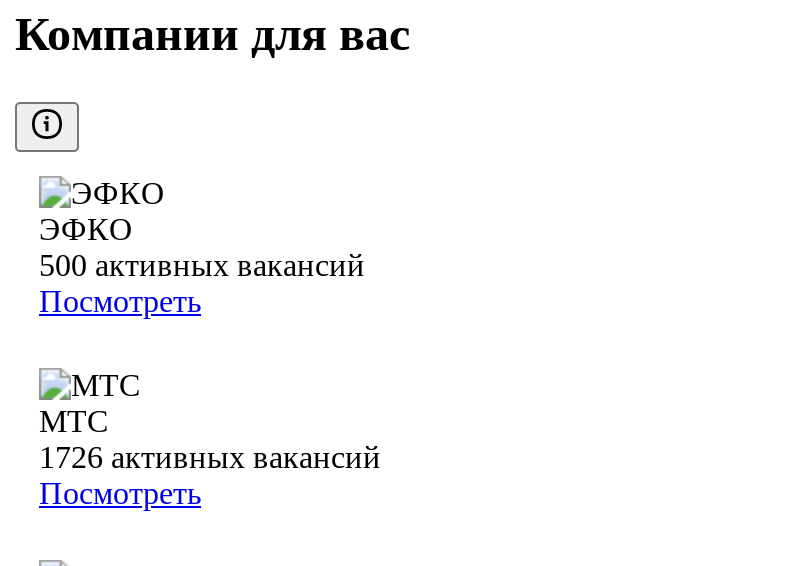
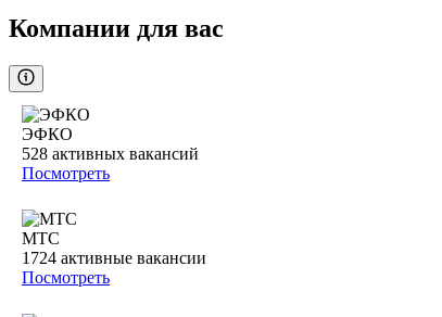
[39,249,365,283] 500 активных вакансий -> [22,145,199,163] 528 активных вакансий
[39,441,381,475] 1726 активных вакансий -> [22,249,206,267] 1724 активные вакансии

